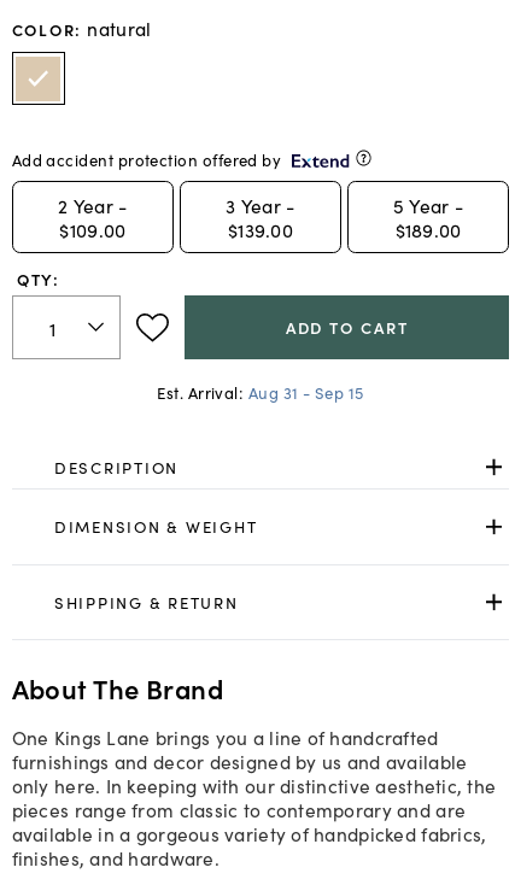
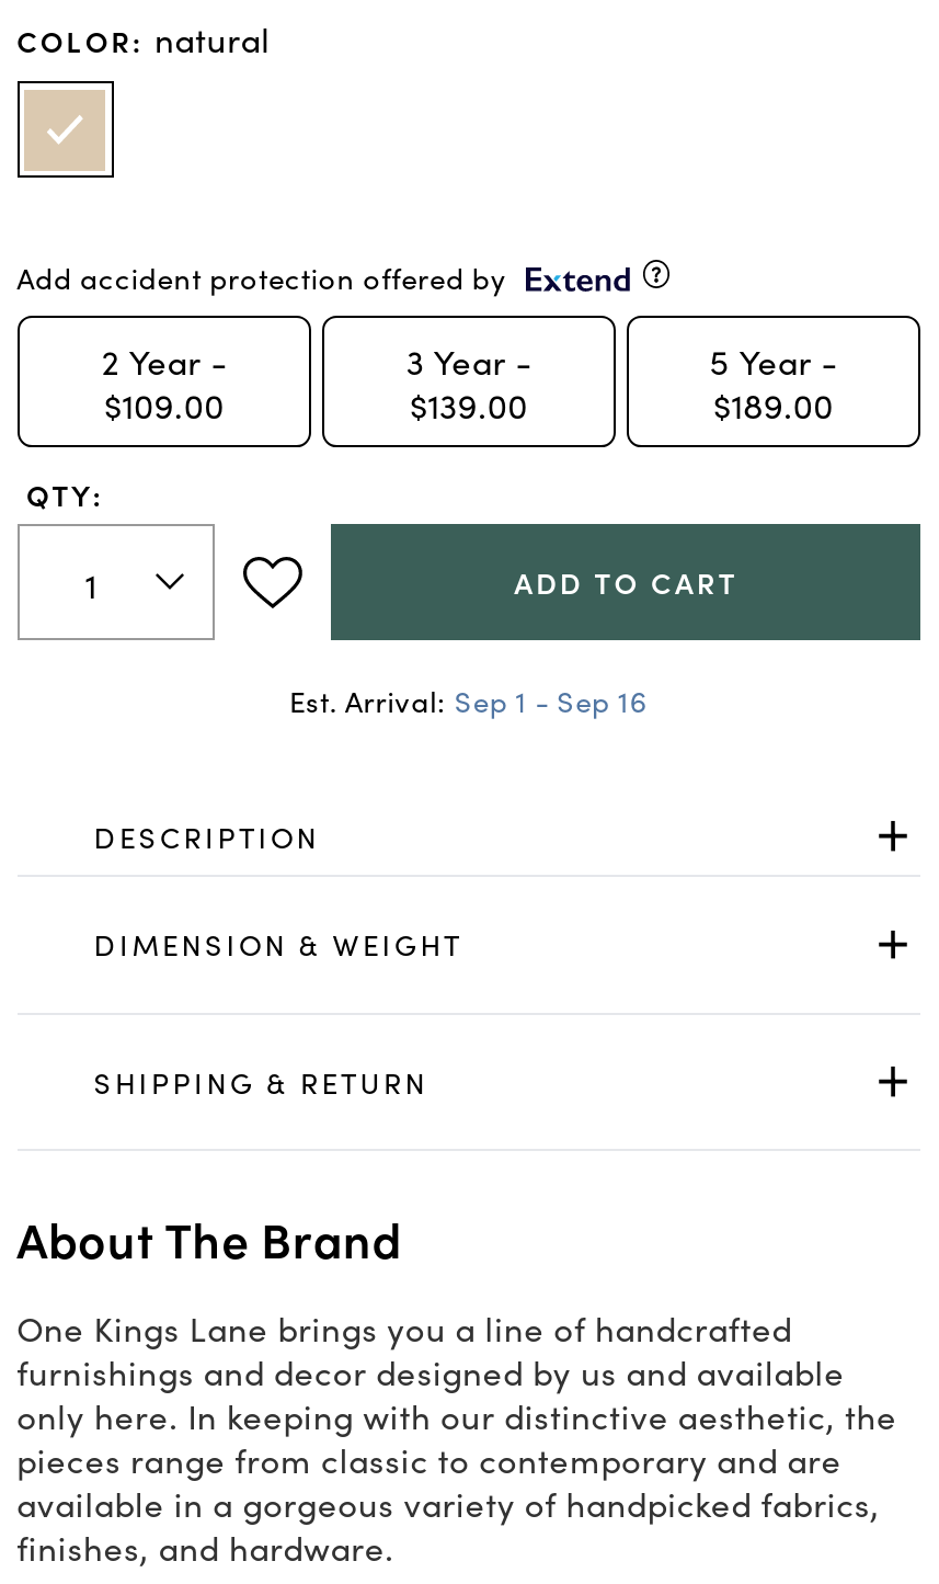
[157,381,364,403] Est. Arrival: Aug 31 - Sep 15 -> [289,679,648,720] Est. Arrival: Sep 1 - Sep 16

